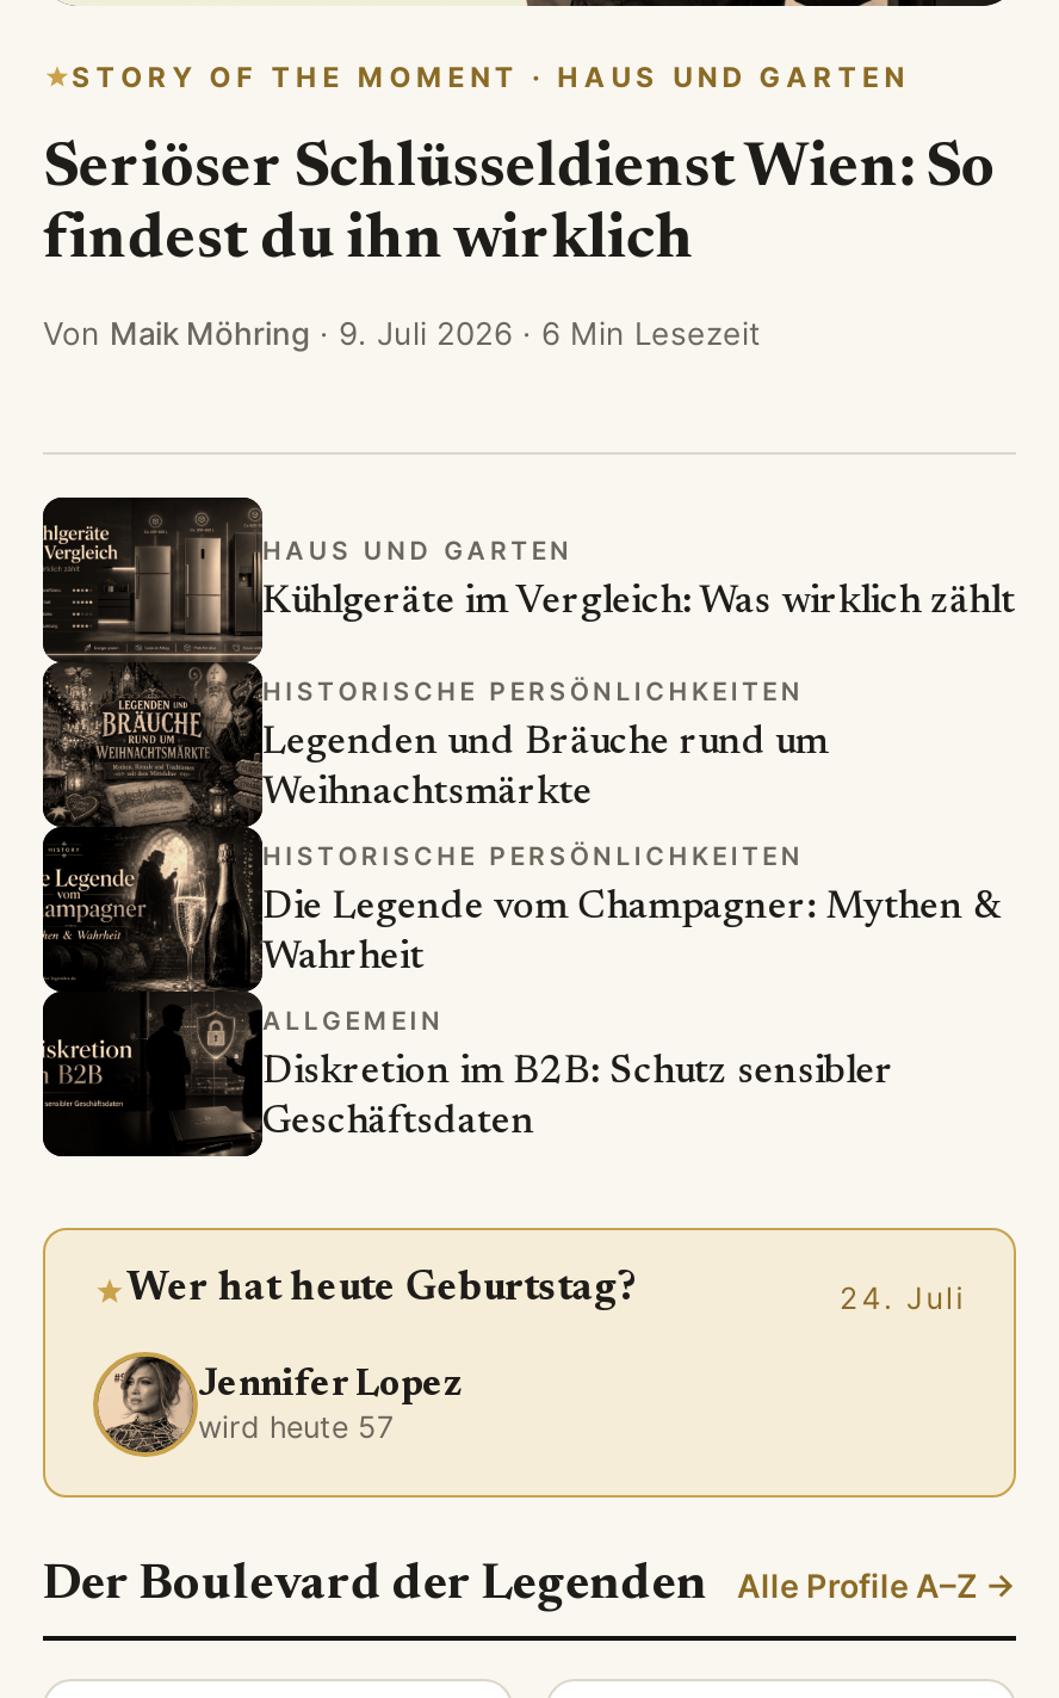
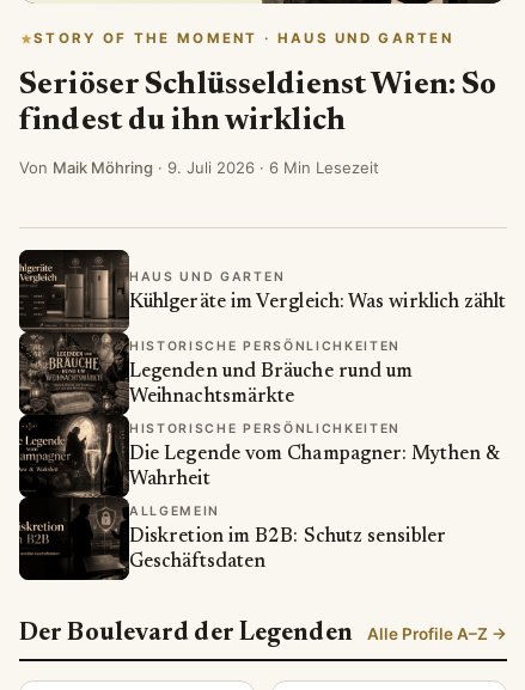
[41,1227,1018,1501] [image] | Wer hat heute Geburtstag? | 24. Juli | Jennifer Lopez | wird heute 57 -> none

